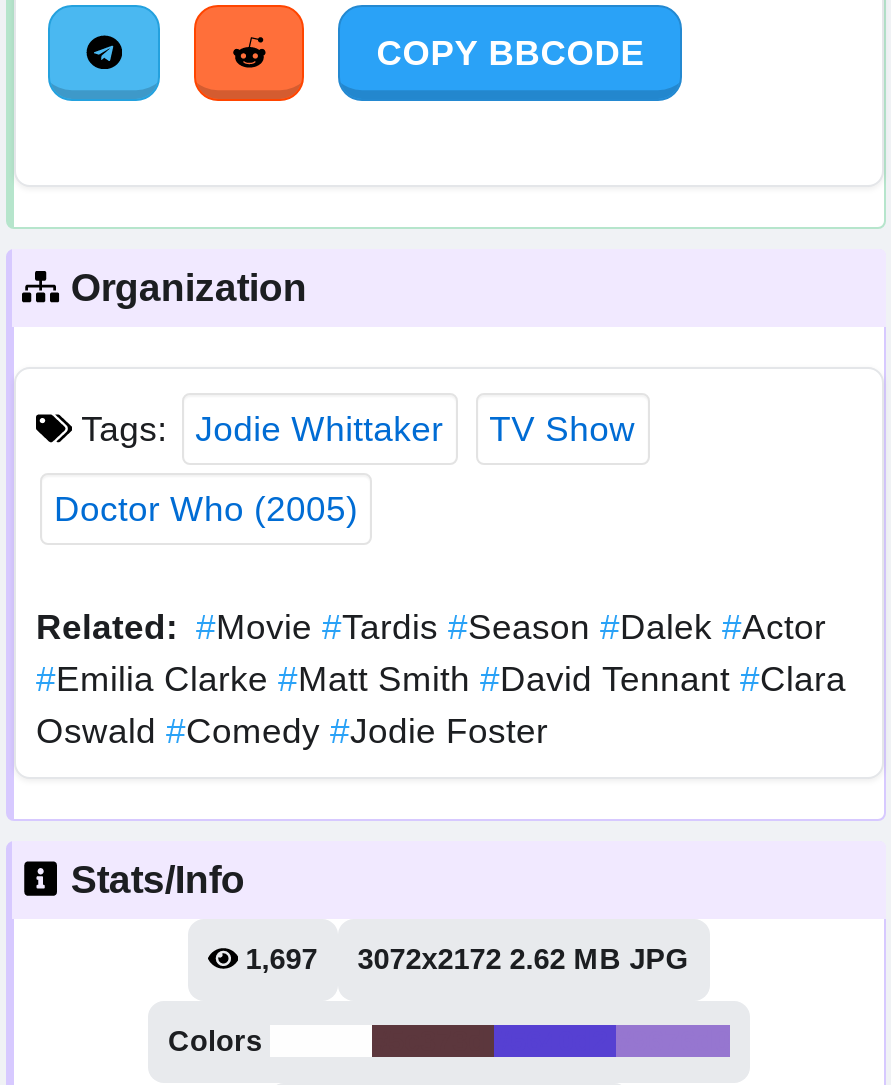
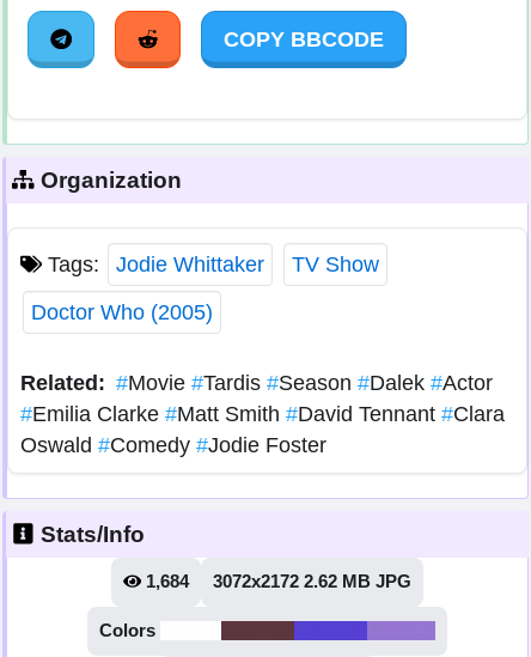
[238,943,690,975] 1,697 3072x2172 2.62 MB JPG -> [141,572,411,591] 1,684 3072x2172 2.62 MB JPG

